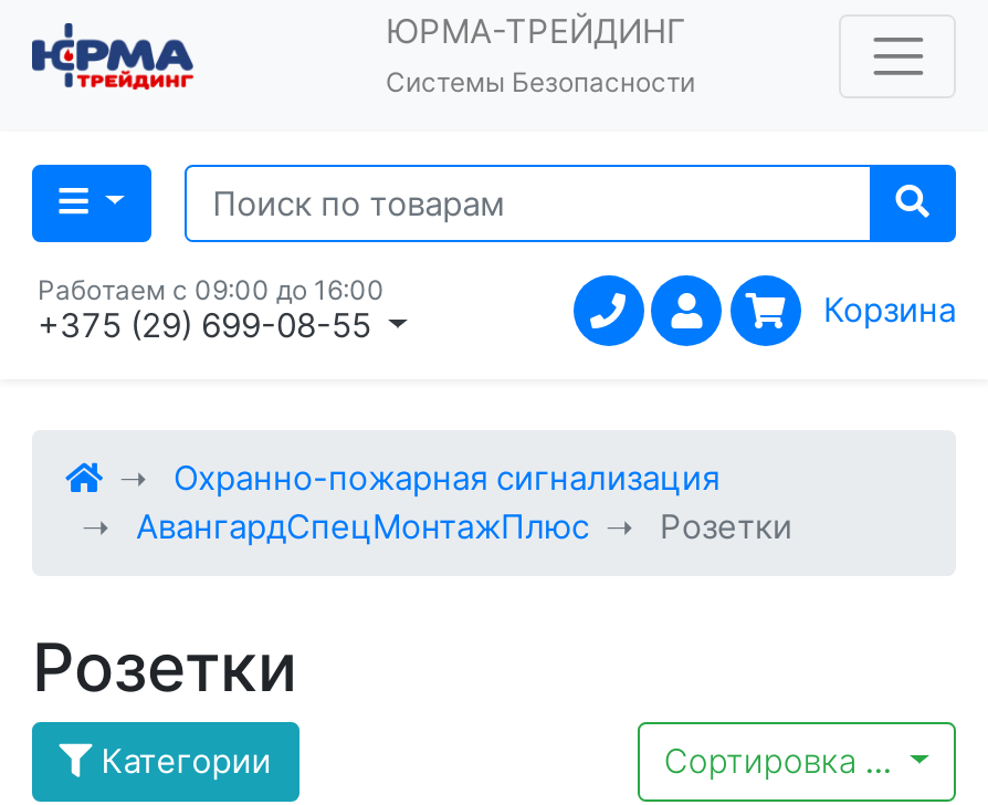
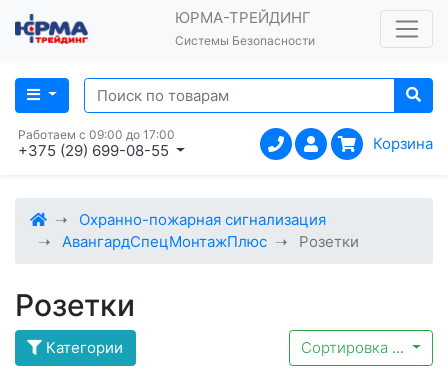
[38,274,385,307] Работаем с 09:00 до 16:00 -> [17,127,174,142] Работаем с 09:00 до 17:00

